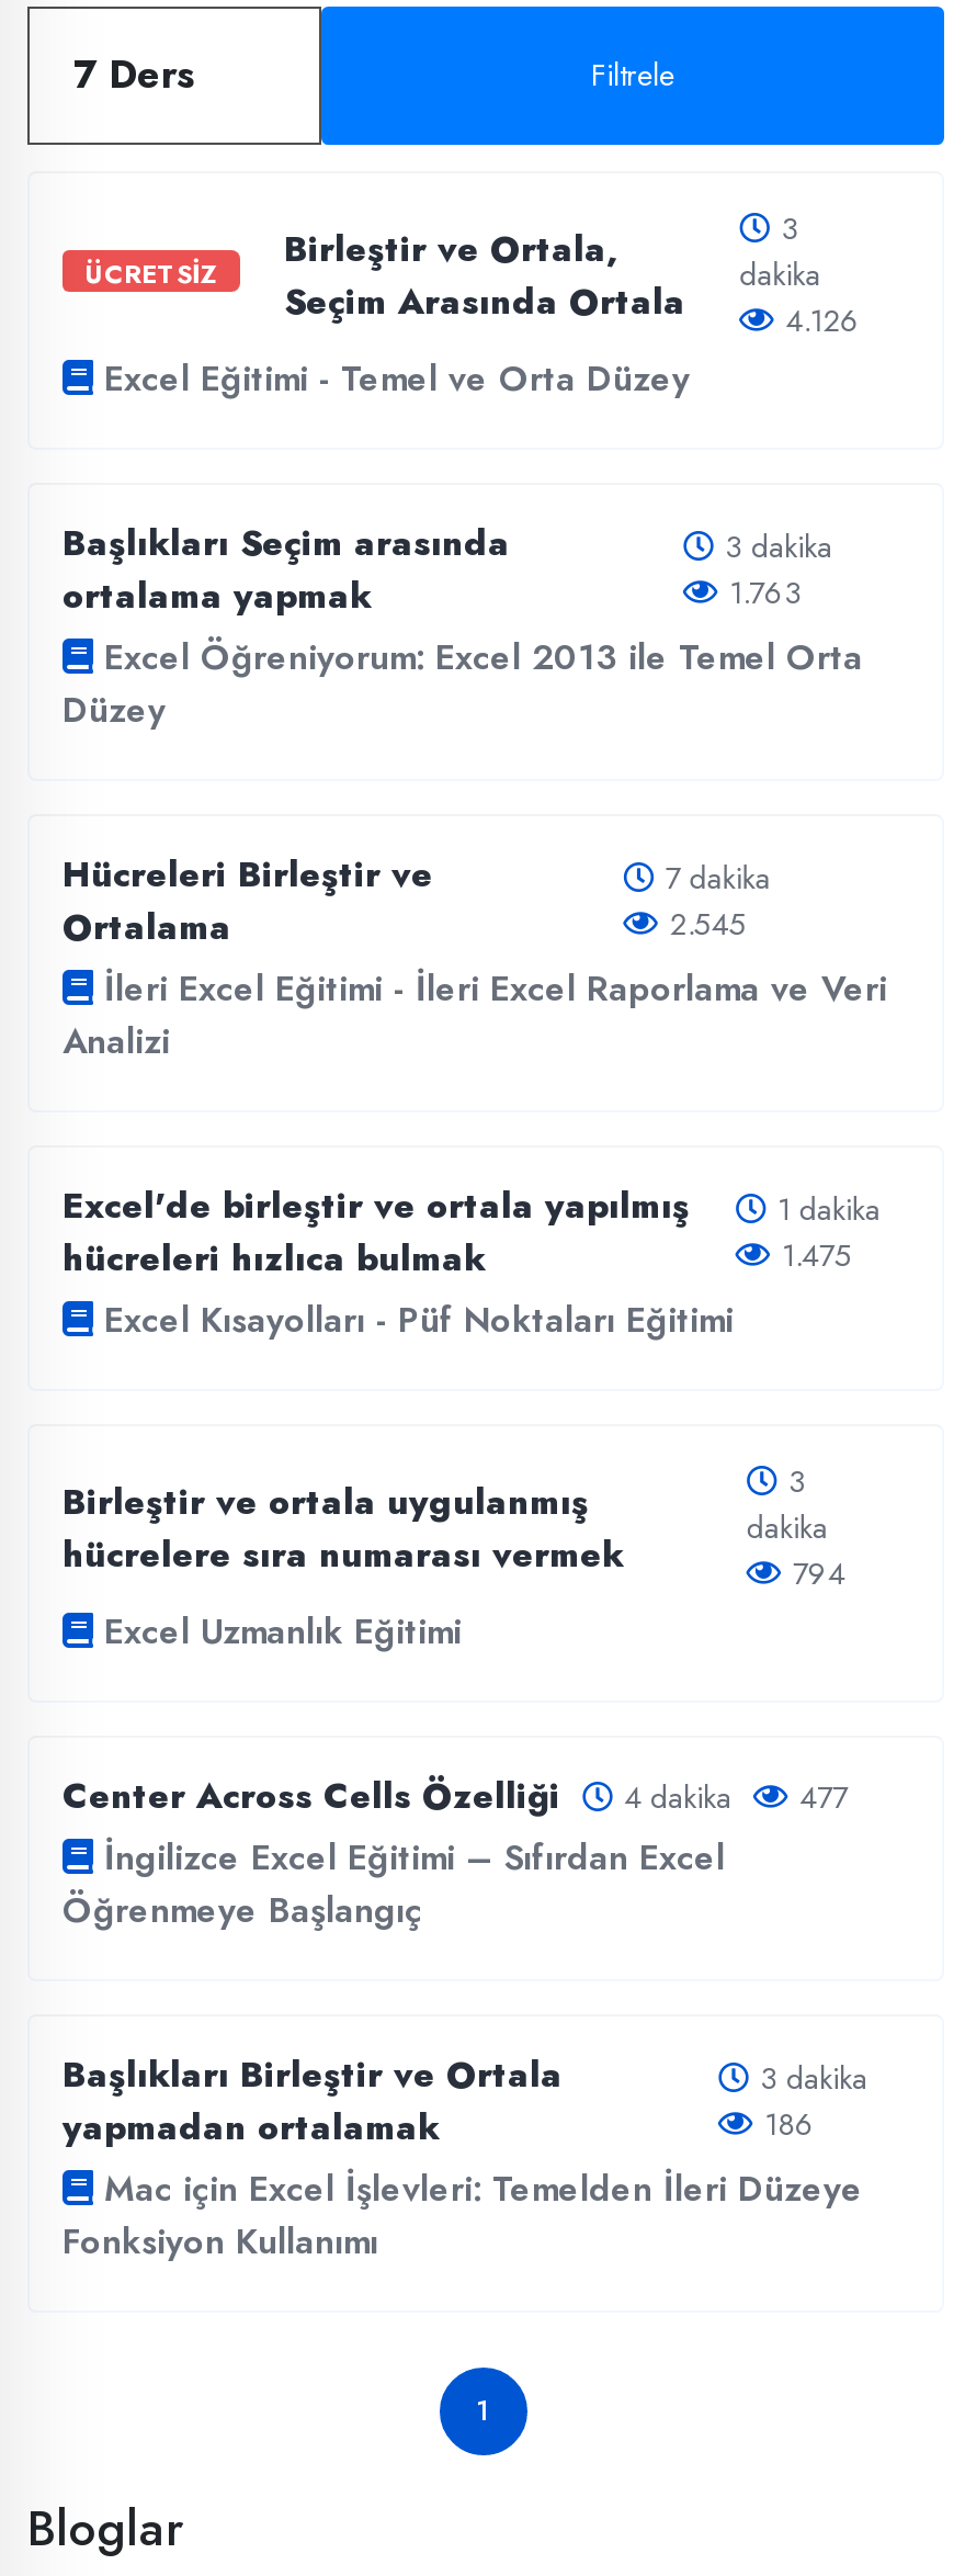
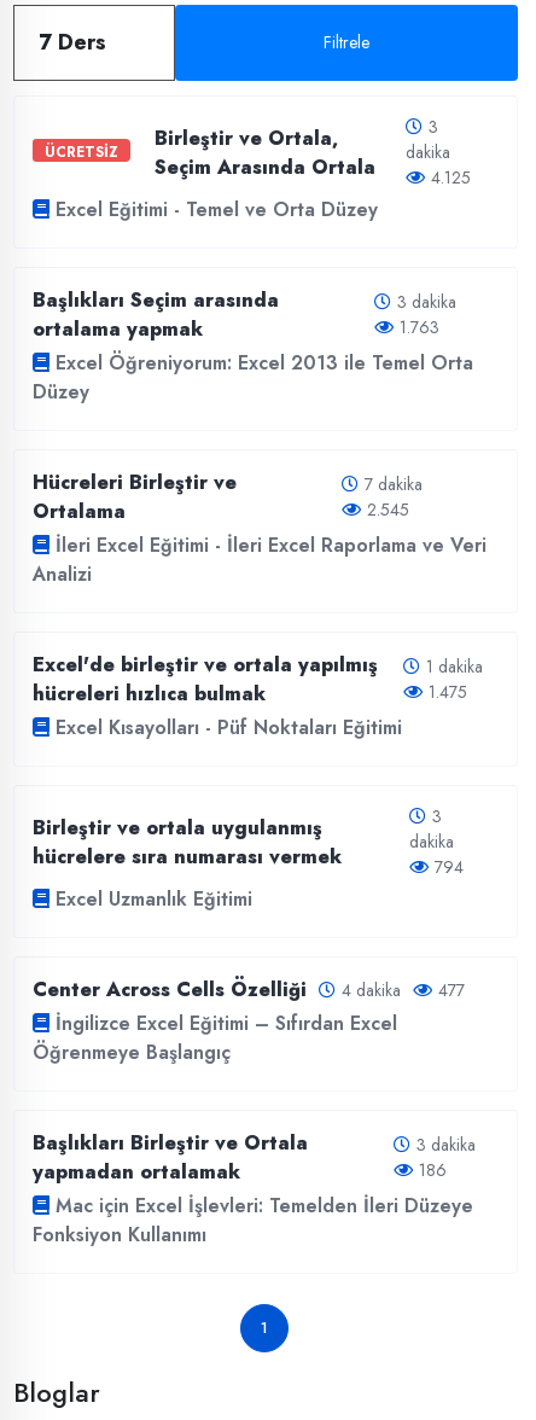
[786,298,860,342] 4.126 -> [431,165,471,190] 4.125

